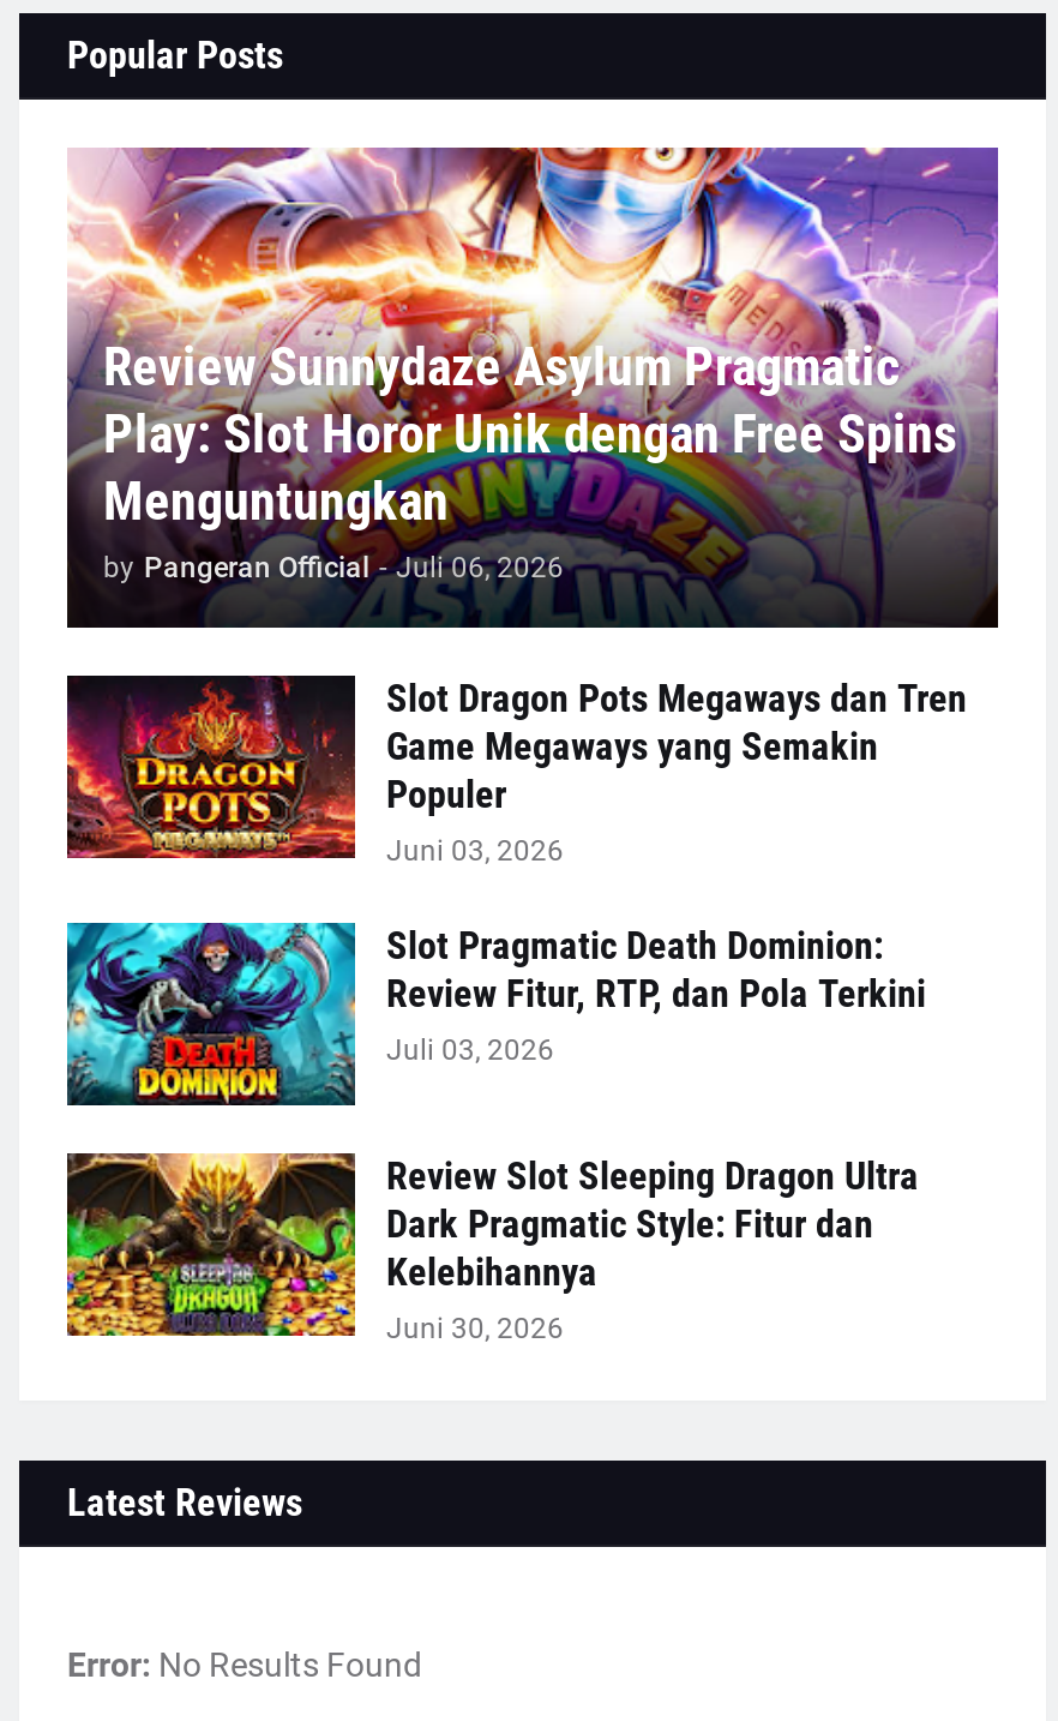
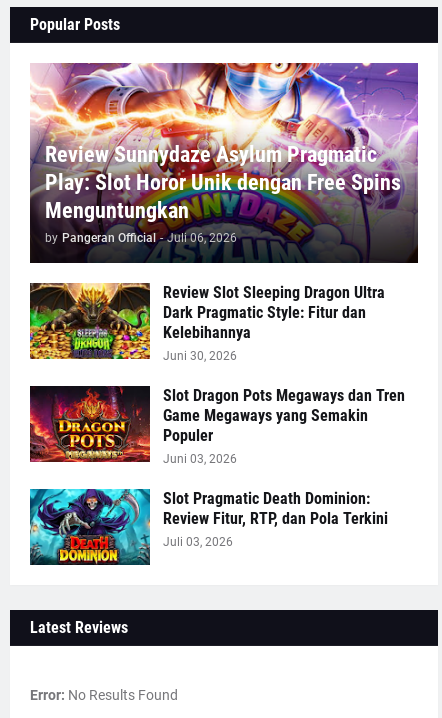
moved [62,673,967,1067] -> [28,385,405,549]: [image] | Slot Dragon Pots Megaways dan Tren | Game Megaways yang Semakin | Populer | Juni 03, 2026 | Slot Pragmatic Death Dominion: | Review Fitur, RTP, dan Pola Terkini | Juli 03, 2026
moved [65,1151,919,1345] -> [29,282,385,363]: [image] | Review Slot Sleeping Dragon Ultra | Dark Pragmatic Style: Fitur dan | Kelebihannya | Juni 30, 2026

